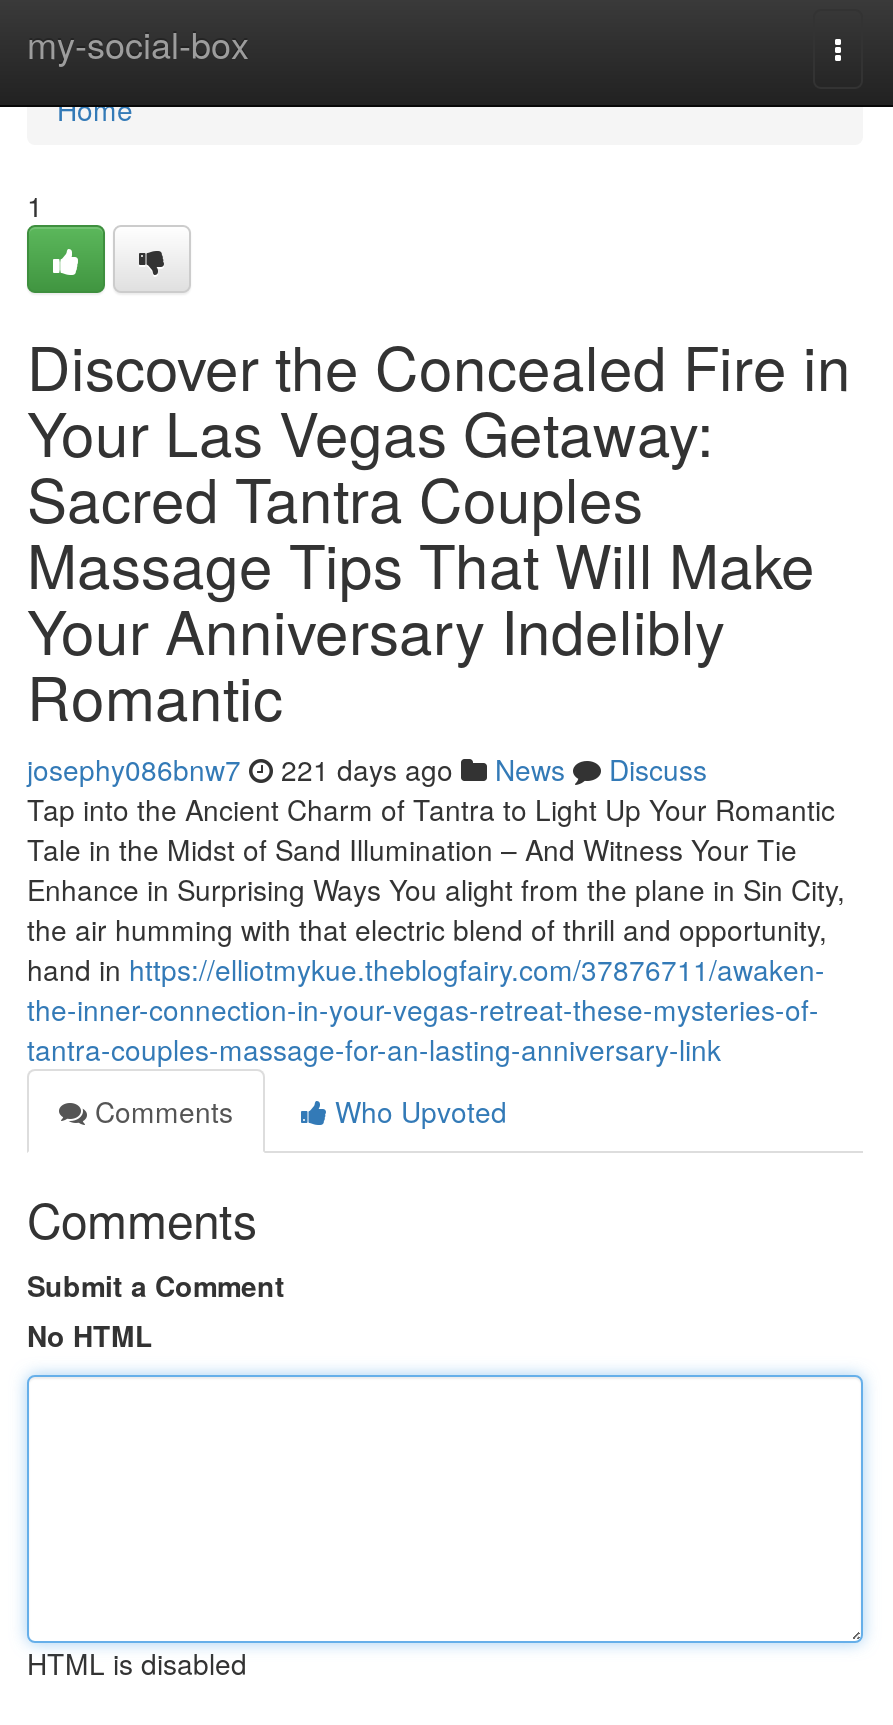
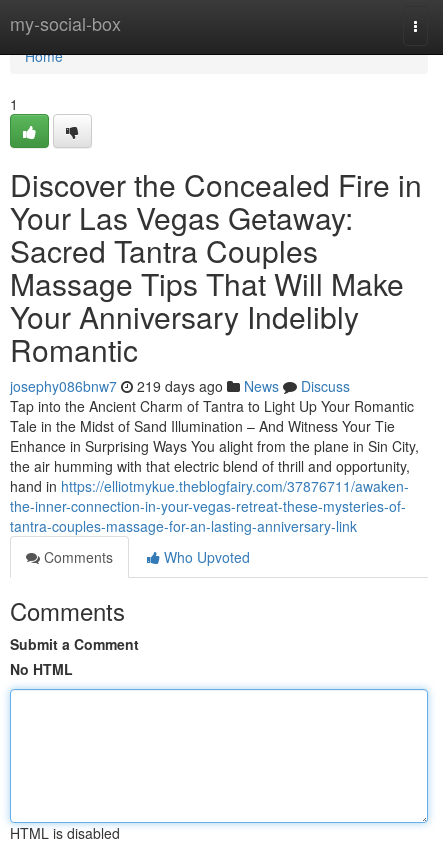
[27,749,707,789] josephy086bnw7 221 days ago News Discuss -> [10,376,350,396] josephy086bnw7 219 days ago News Discuss

